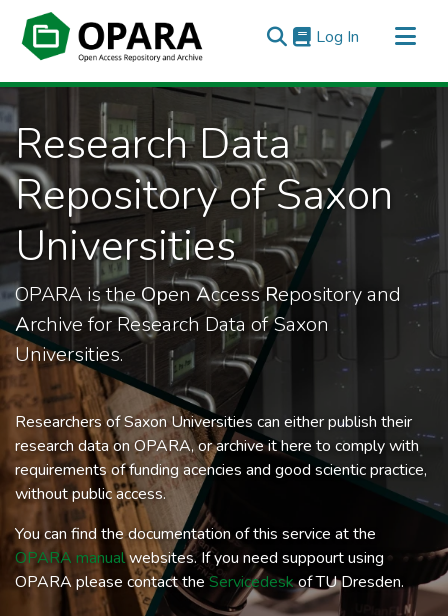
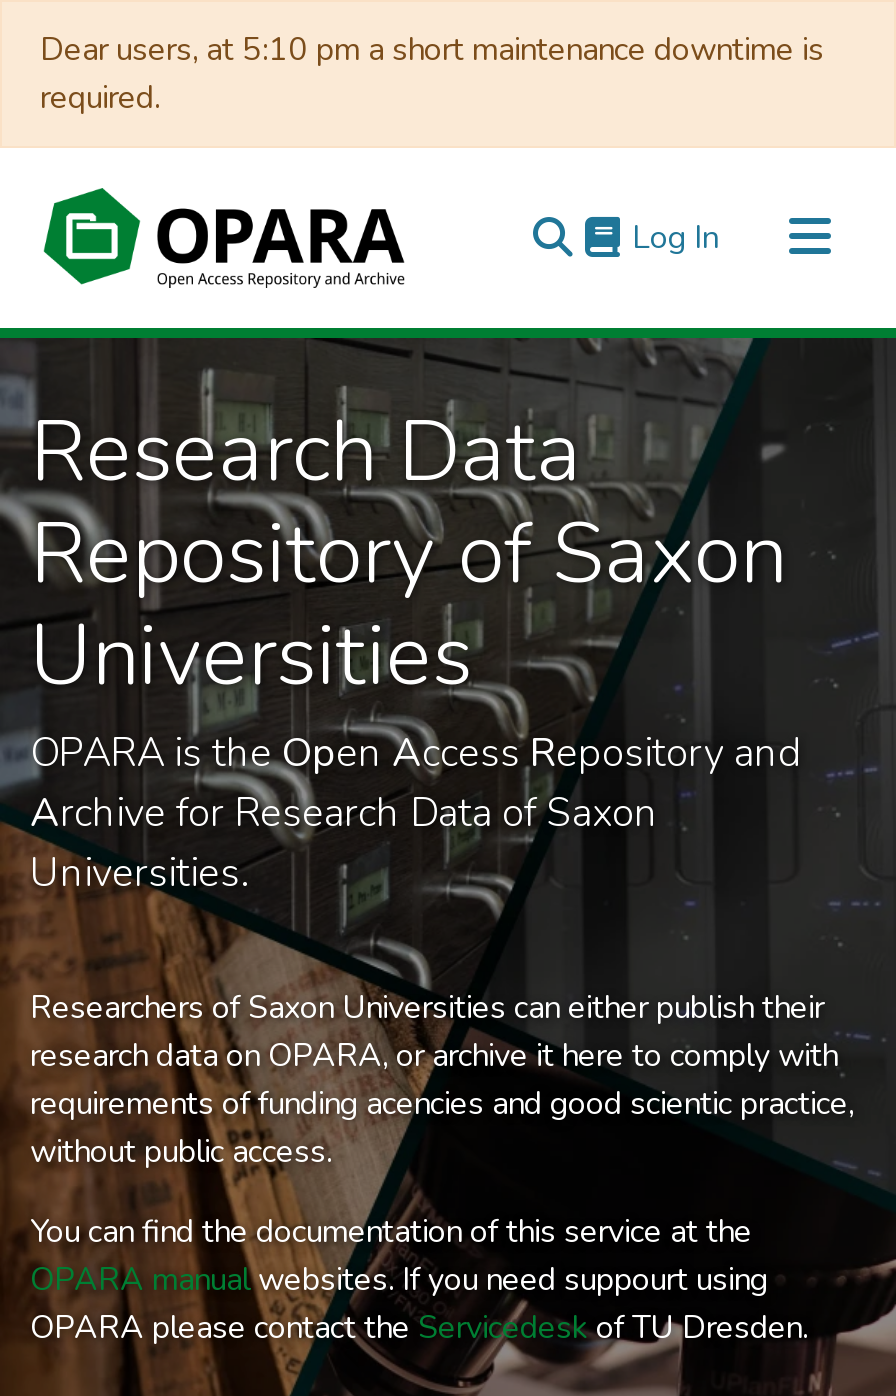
none -> [40,28,824,120] Dear users, at 5:10 pm a short maintenance downtime is | required.

